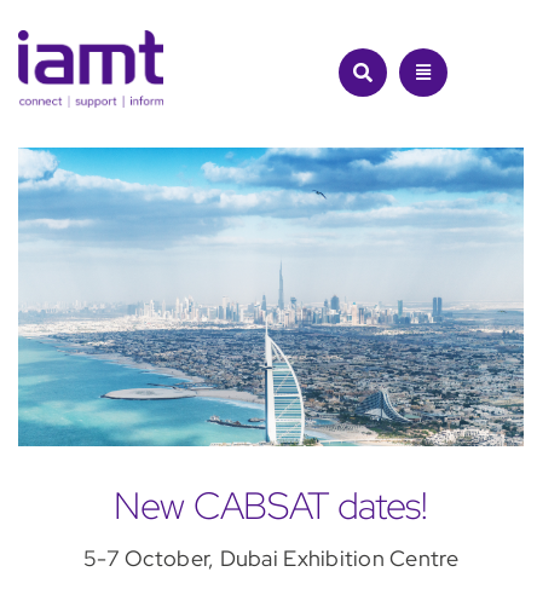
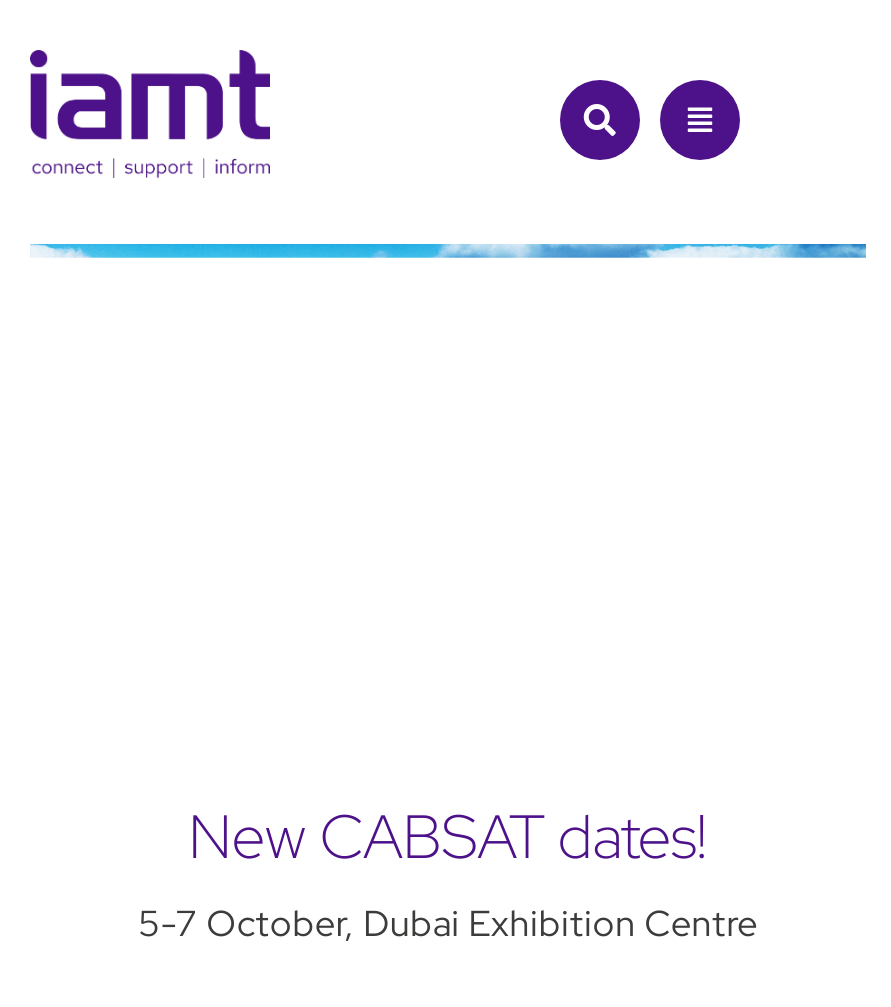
[17,155,525,447] [image] -> none

